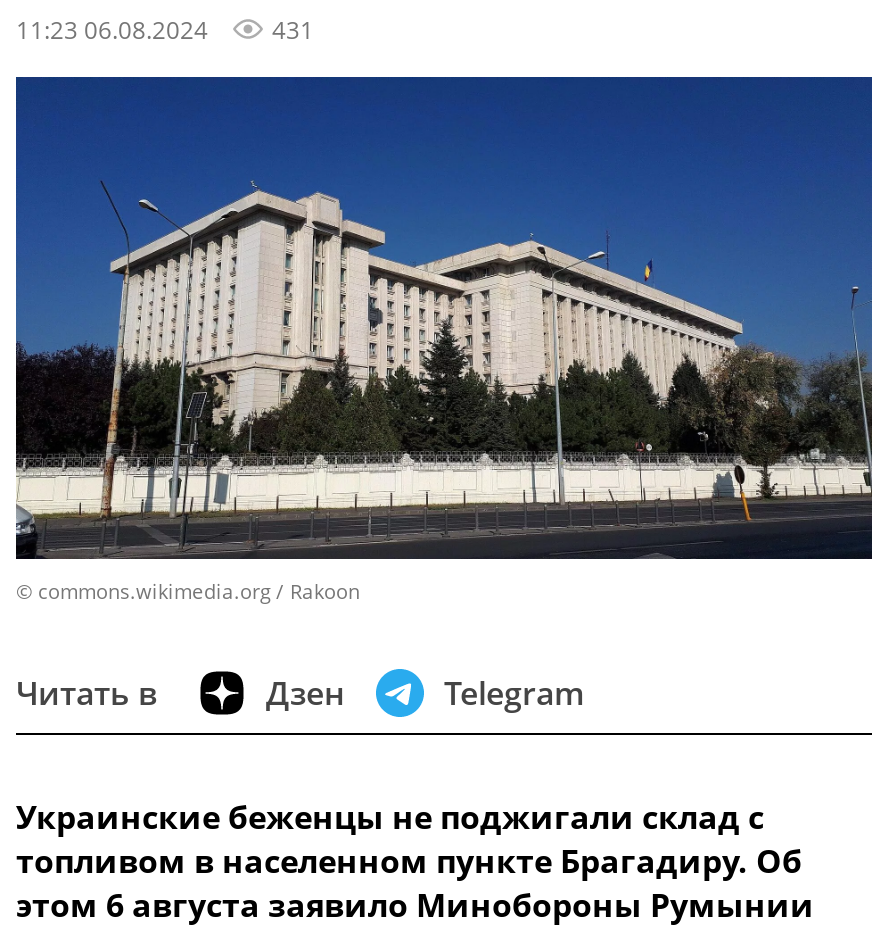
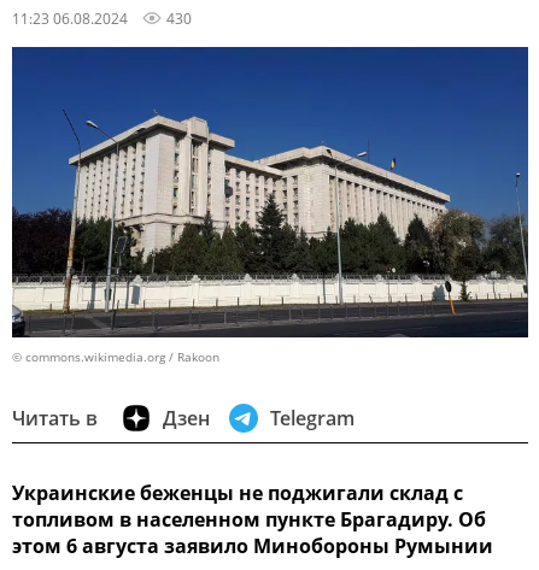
[16,13,314,45] 11:23 06.08.2024 431 -> [12,8,192,28] 11:23 06.08.2024 430

